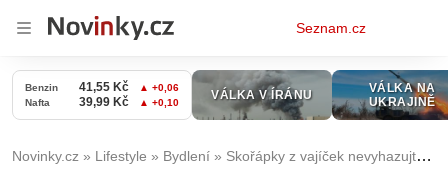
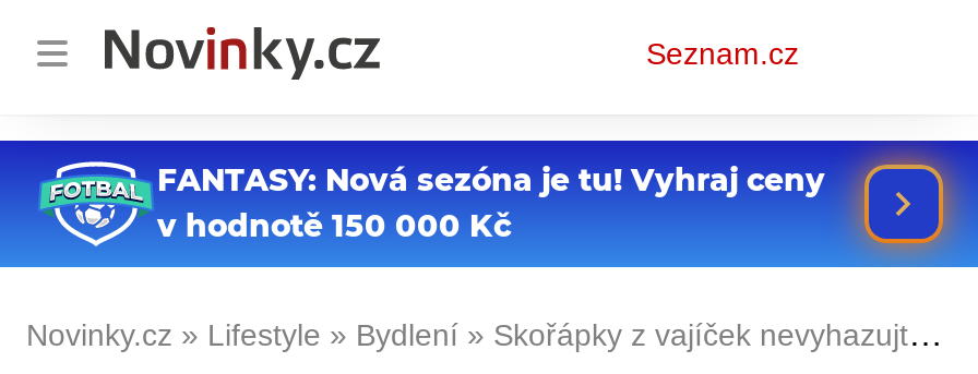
[3,68,445,125] [image] -> [7,138,971,269] [image]

